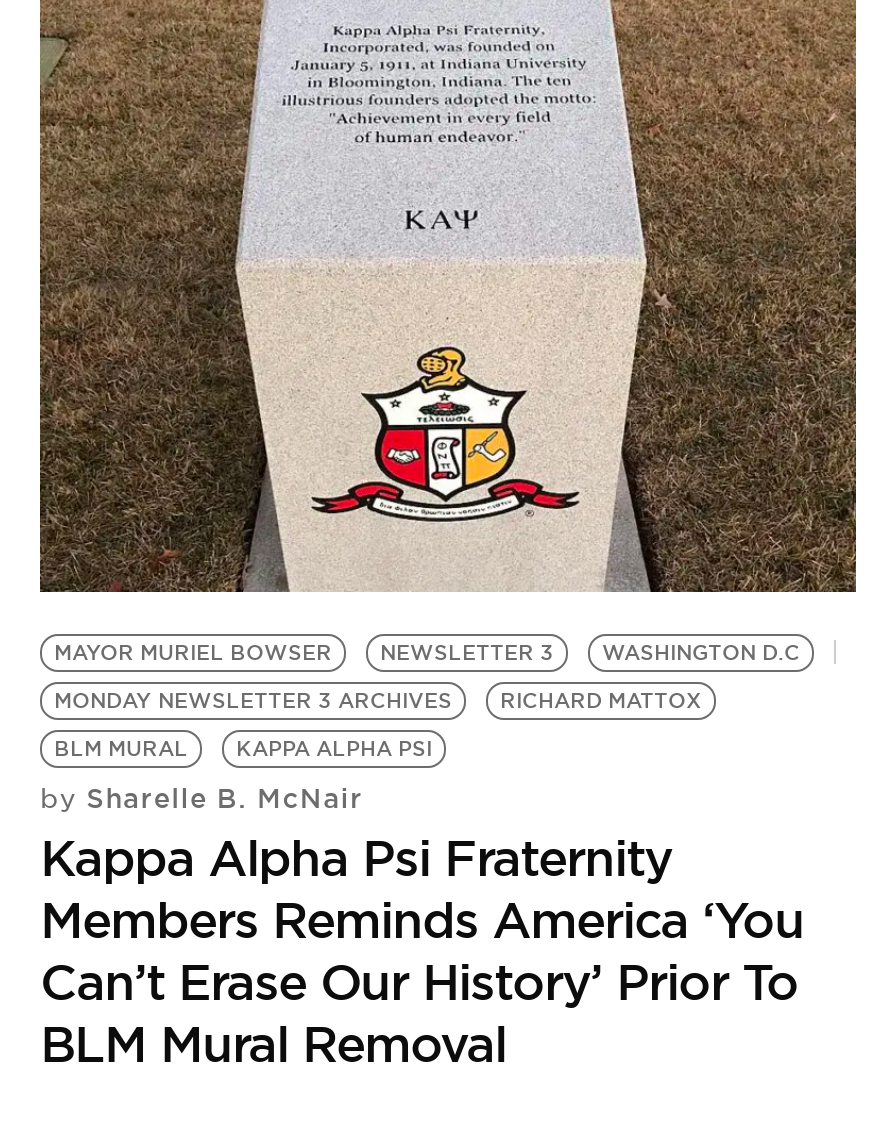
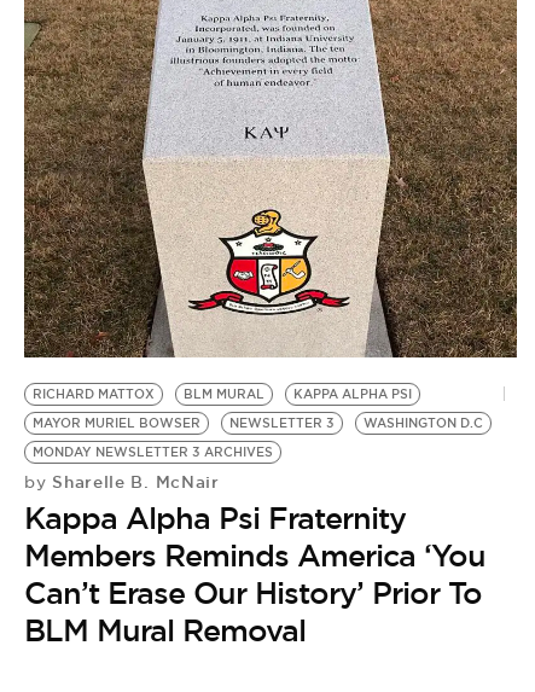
moved [54,639,800,713] -> [33,415,483,460]: MAYOR MURIEL BOWSER | NEWSLETTER 3 | WASHINGTON D.C | MONDAY NEWSLETTER 3 ARCHIVES
moved [54,687,702,761] -> [33,386,412,402]: RICHARD MATTOX | BLM MURAL | KAPPA ALPHA PSI

